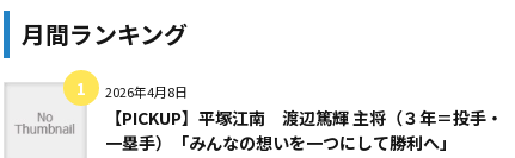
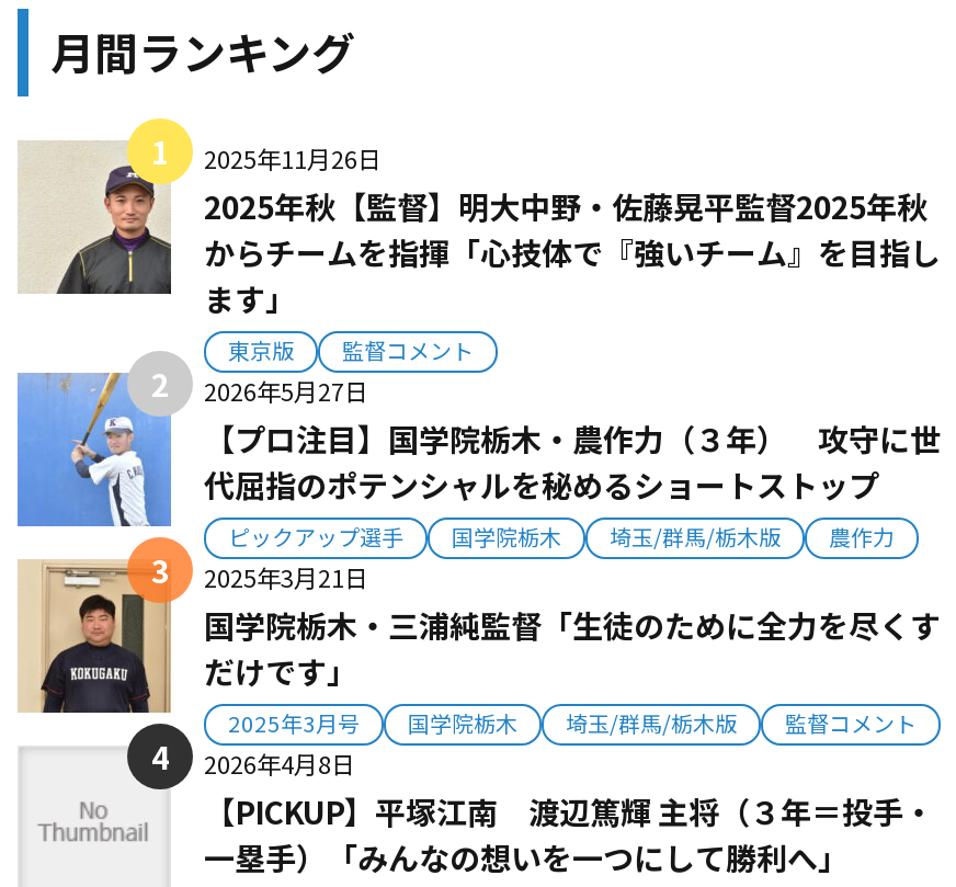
none -> [15,354,195,793] [image]
none -> [22,141,941,740] [image] | 2025年11月26日 | 2025年秋【監督】明大中野・佐藤晃平監督2025年秋 | からチームを指揮「心技体で『強いチーム』を目指し | ます」 | 東京版 | 監督コメント | 2026年5月27日 | 【プロ注目】国学院栃木・農作力（３年） 攻守に世 | 代屈指のポテンシャルを秘めるショートストップ | ピックアップ選手 | 国学院栃木 | 埼玉/群馬/栃木版 | 農作力 | 2025年3月21日 | 国学院栃木・三浦純監督「生徒のために全力を尽くす | だけです」 | 2025年3月号 | 国学院栃木 | 埼玉/群馬/栃木版 | 監督コメント

